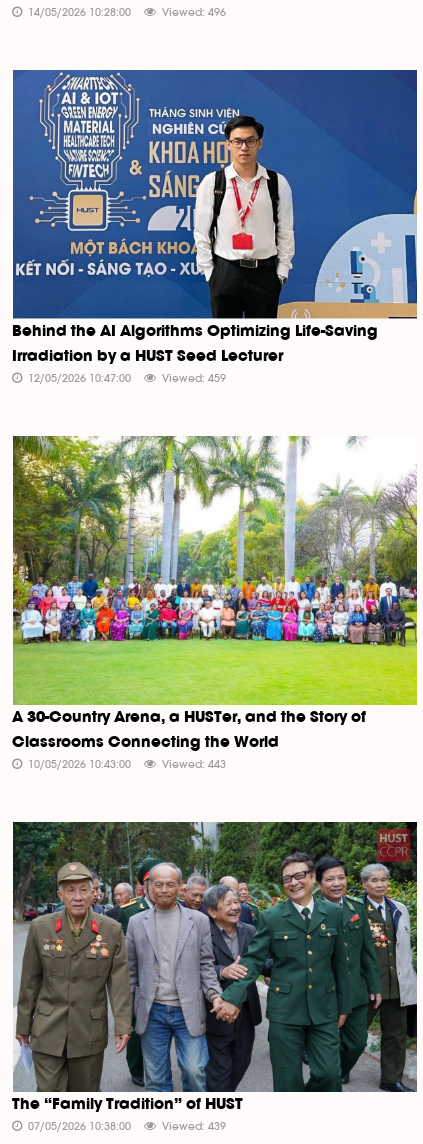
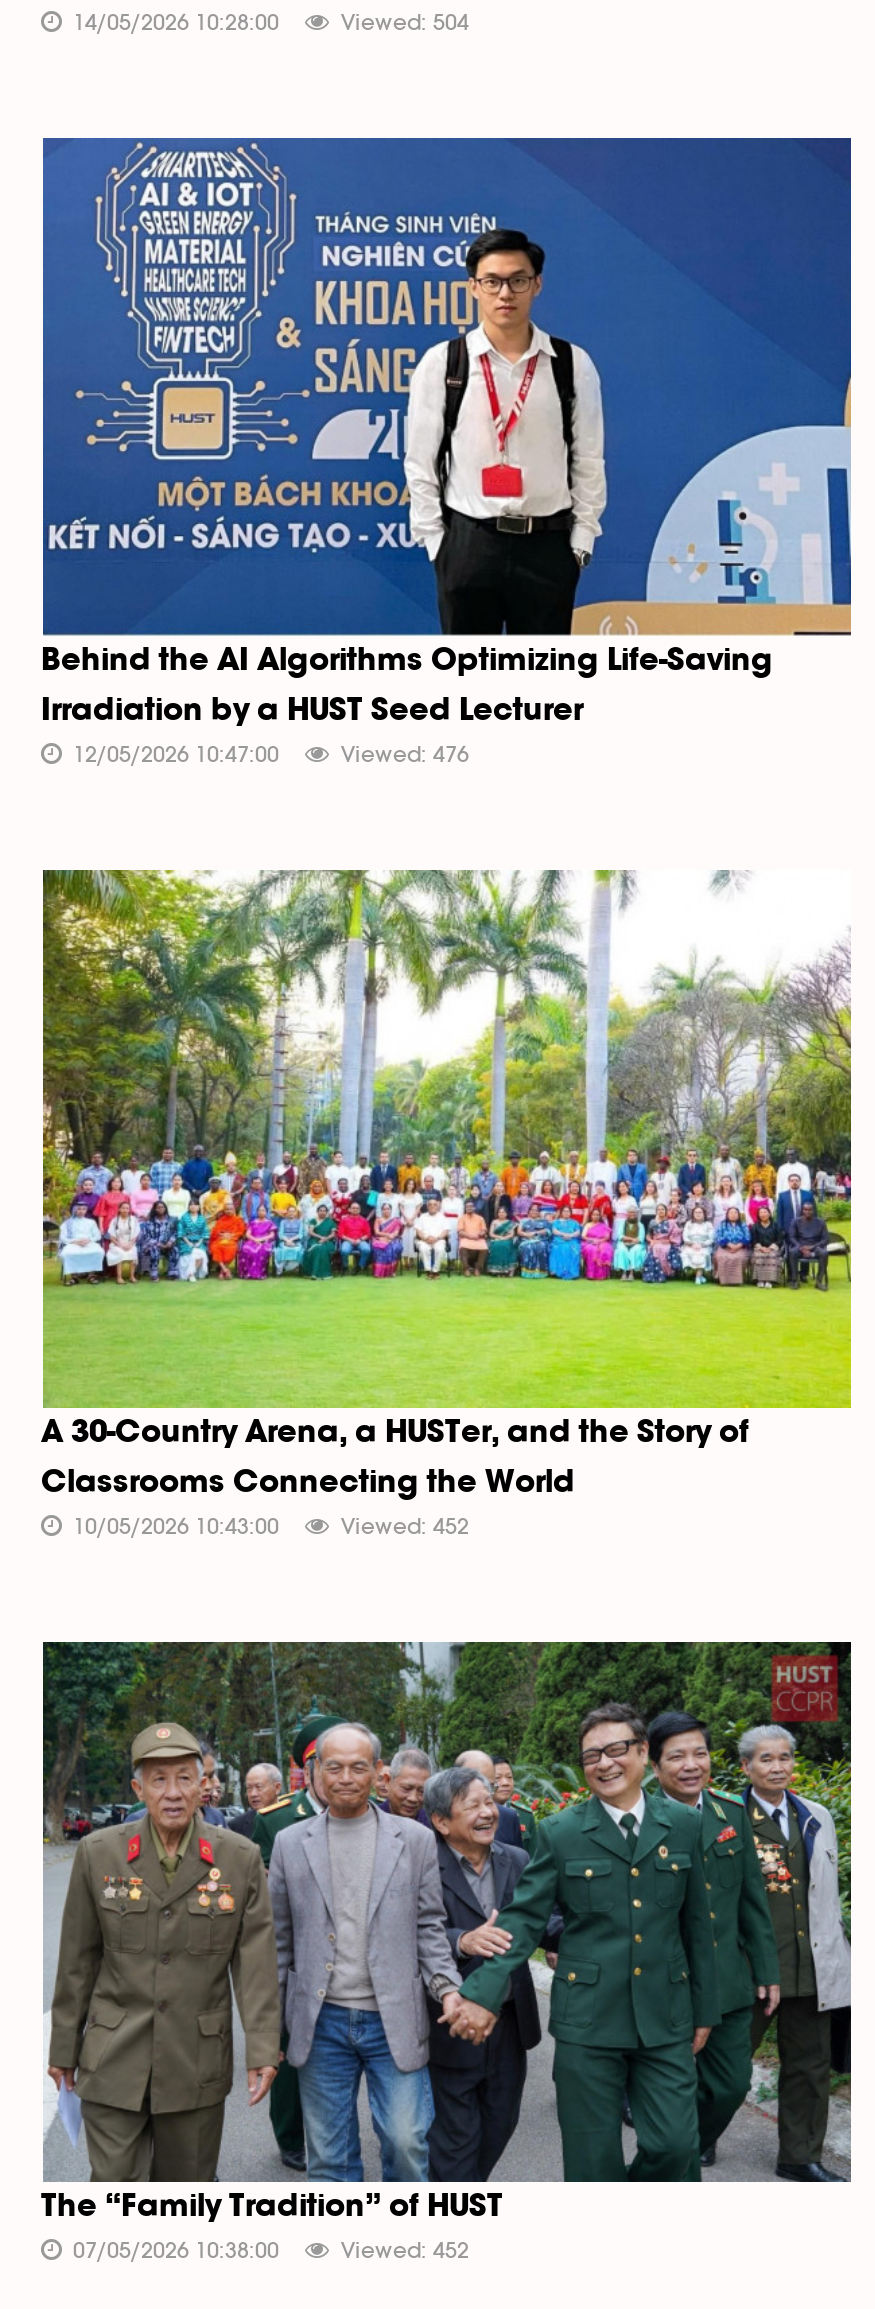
[159,7,226,18] Viewed: 496 -> [335,12,469,34] Viewed: 504
[159,373,226,384] Viewed: 459 -> [335,743,469,765] Viewed: 476
[159,759,226,770] Viewed: 443 -> [335,1516,469,1538] Viewed: 452
[159,1121,226,1132] Viewed: 439 -> [335,2240,469,2262] Viewed: 452

